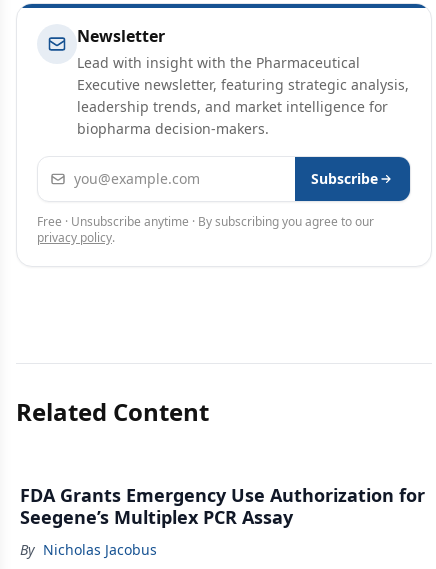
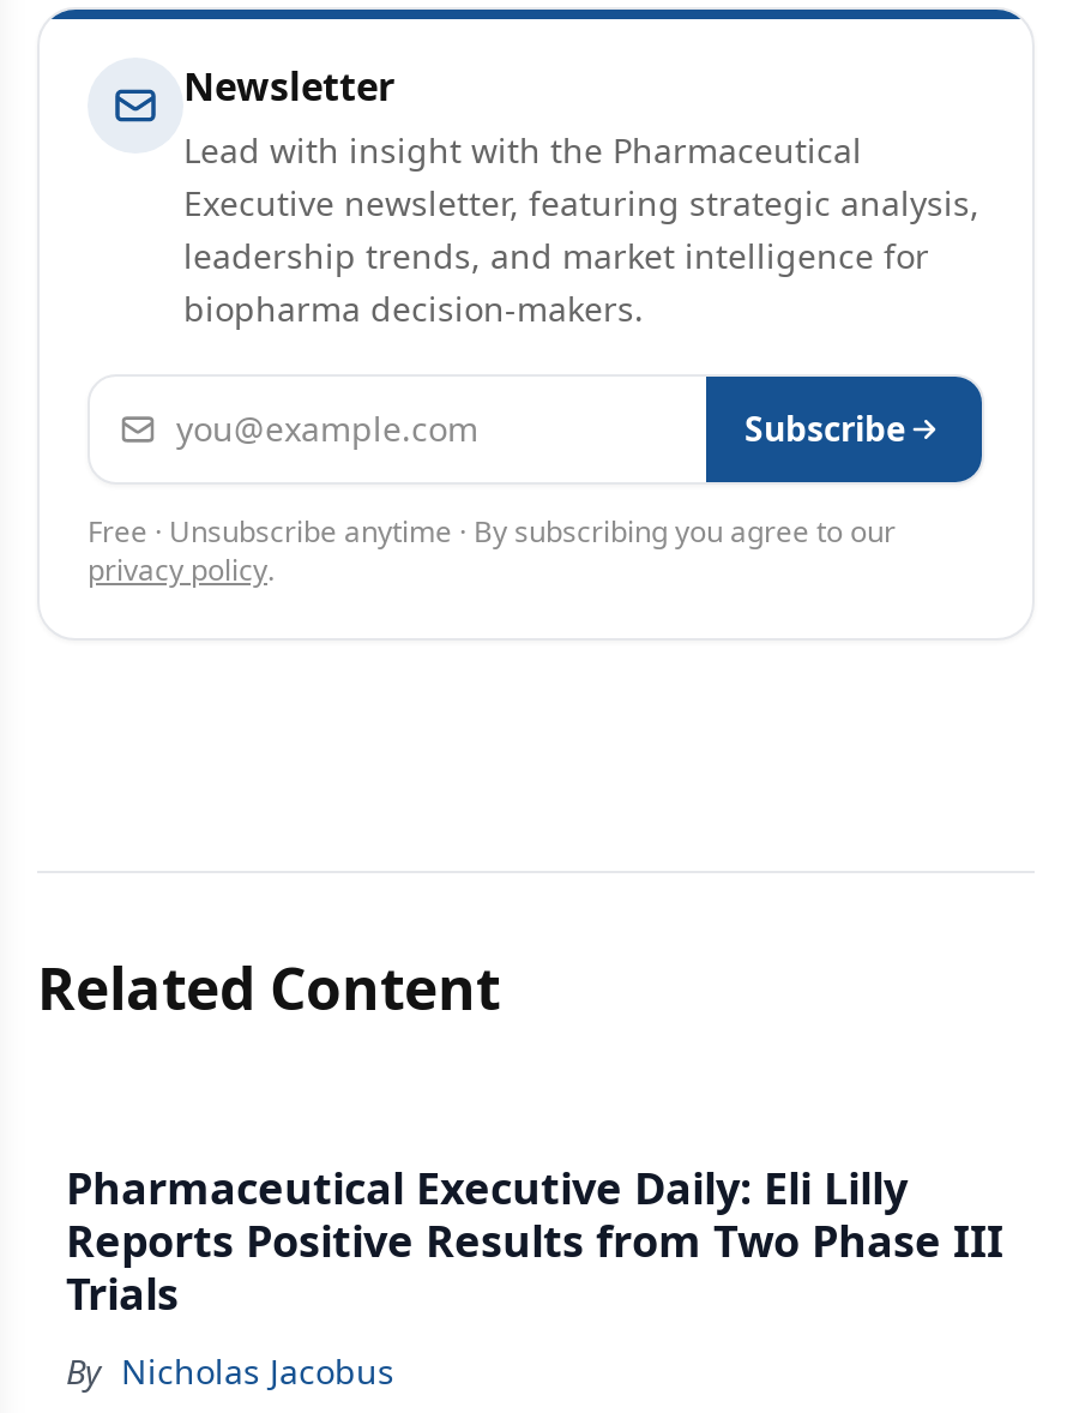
[20,483,425,529] FDA Grants Emergency Use Authorization for | Seegene’s Multiplex PCR Assay -> [66,1159,1003,1322] Pharmaceutical Executive Daily: Eli Lilly | Reports Positive Results from Two Phase III | Trials

